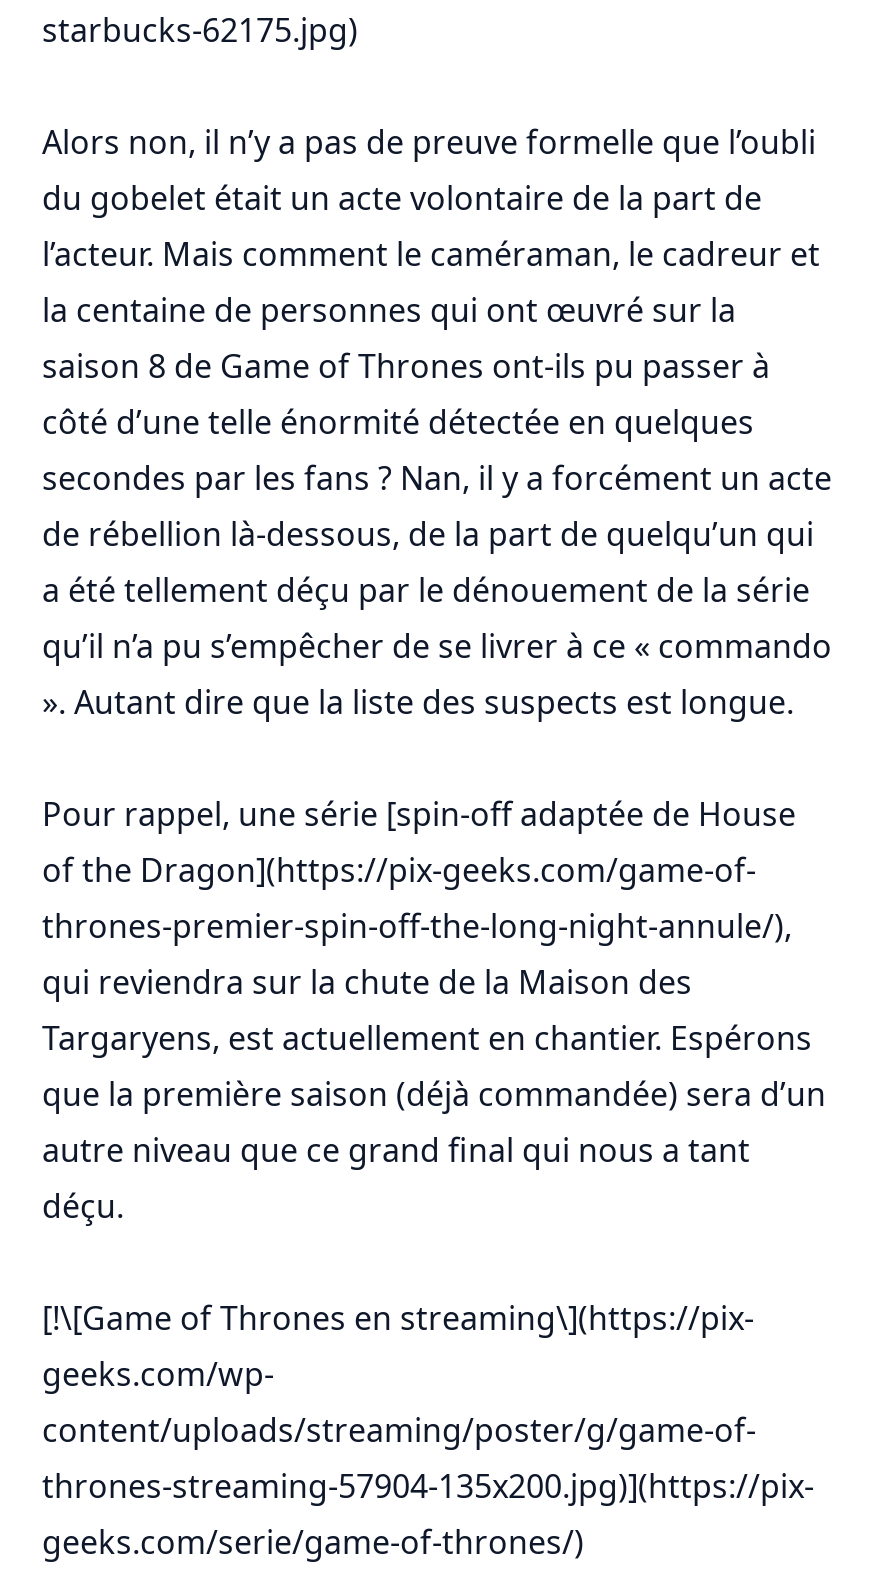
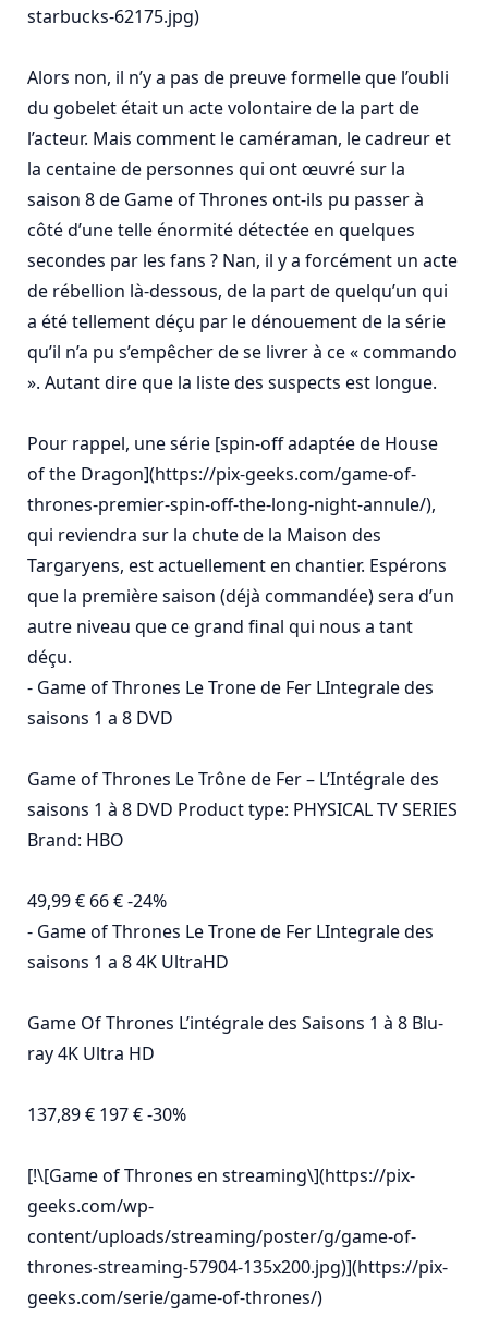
none -> [27,675,458,1126] - Game of Thrones Le Trone de Fer LIntegrale des | saisons 1 a 8 DVD | Game of Thrones Le Trône de Fer – L’Intégrale des | saisons 1 à 8 DVD Product type: PHYSICAL TV SERIES | Brand: HBO | 49,99 € 66 € -24% | - Game of Thrones Le Trone de Fer LIntegrale des | saisons 1 a 8 4K UltraHD | Game Of Thrones L’intégrale des Saisons 1 à 8 Blu- | ray 4K Ultra HD | 137,89 € 197 € -30%

